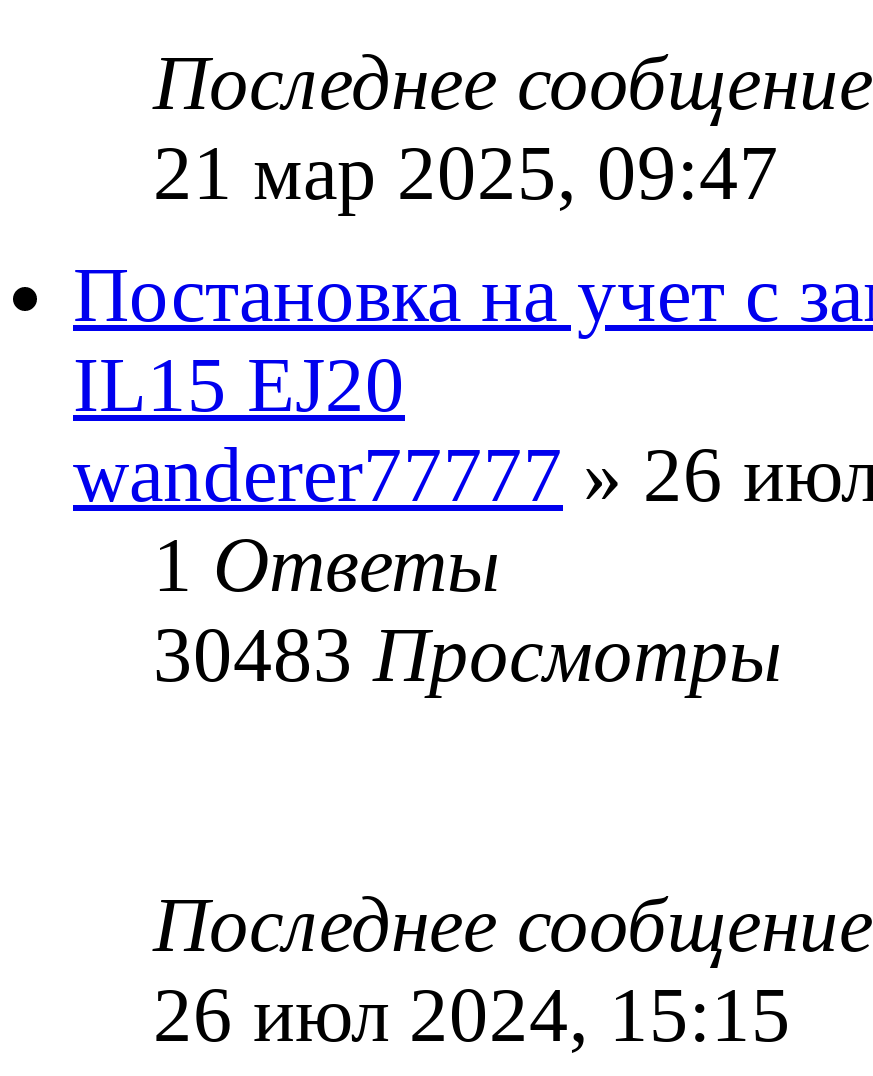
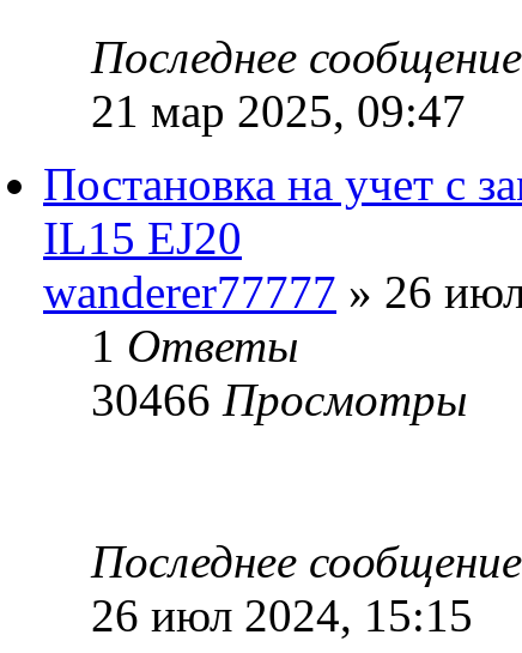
[153,612,781,698] 30483 Просмотры -> [91,374,467,426] 30466 Просмотры

